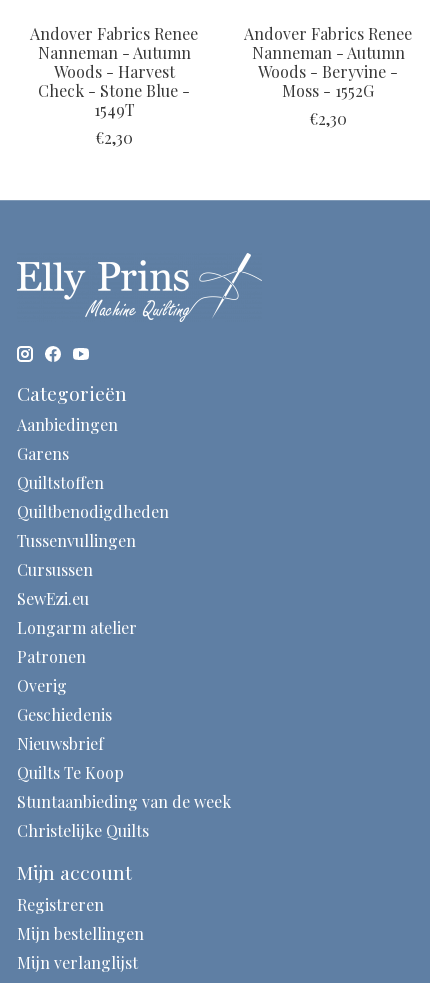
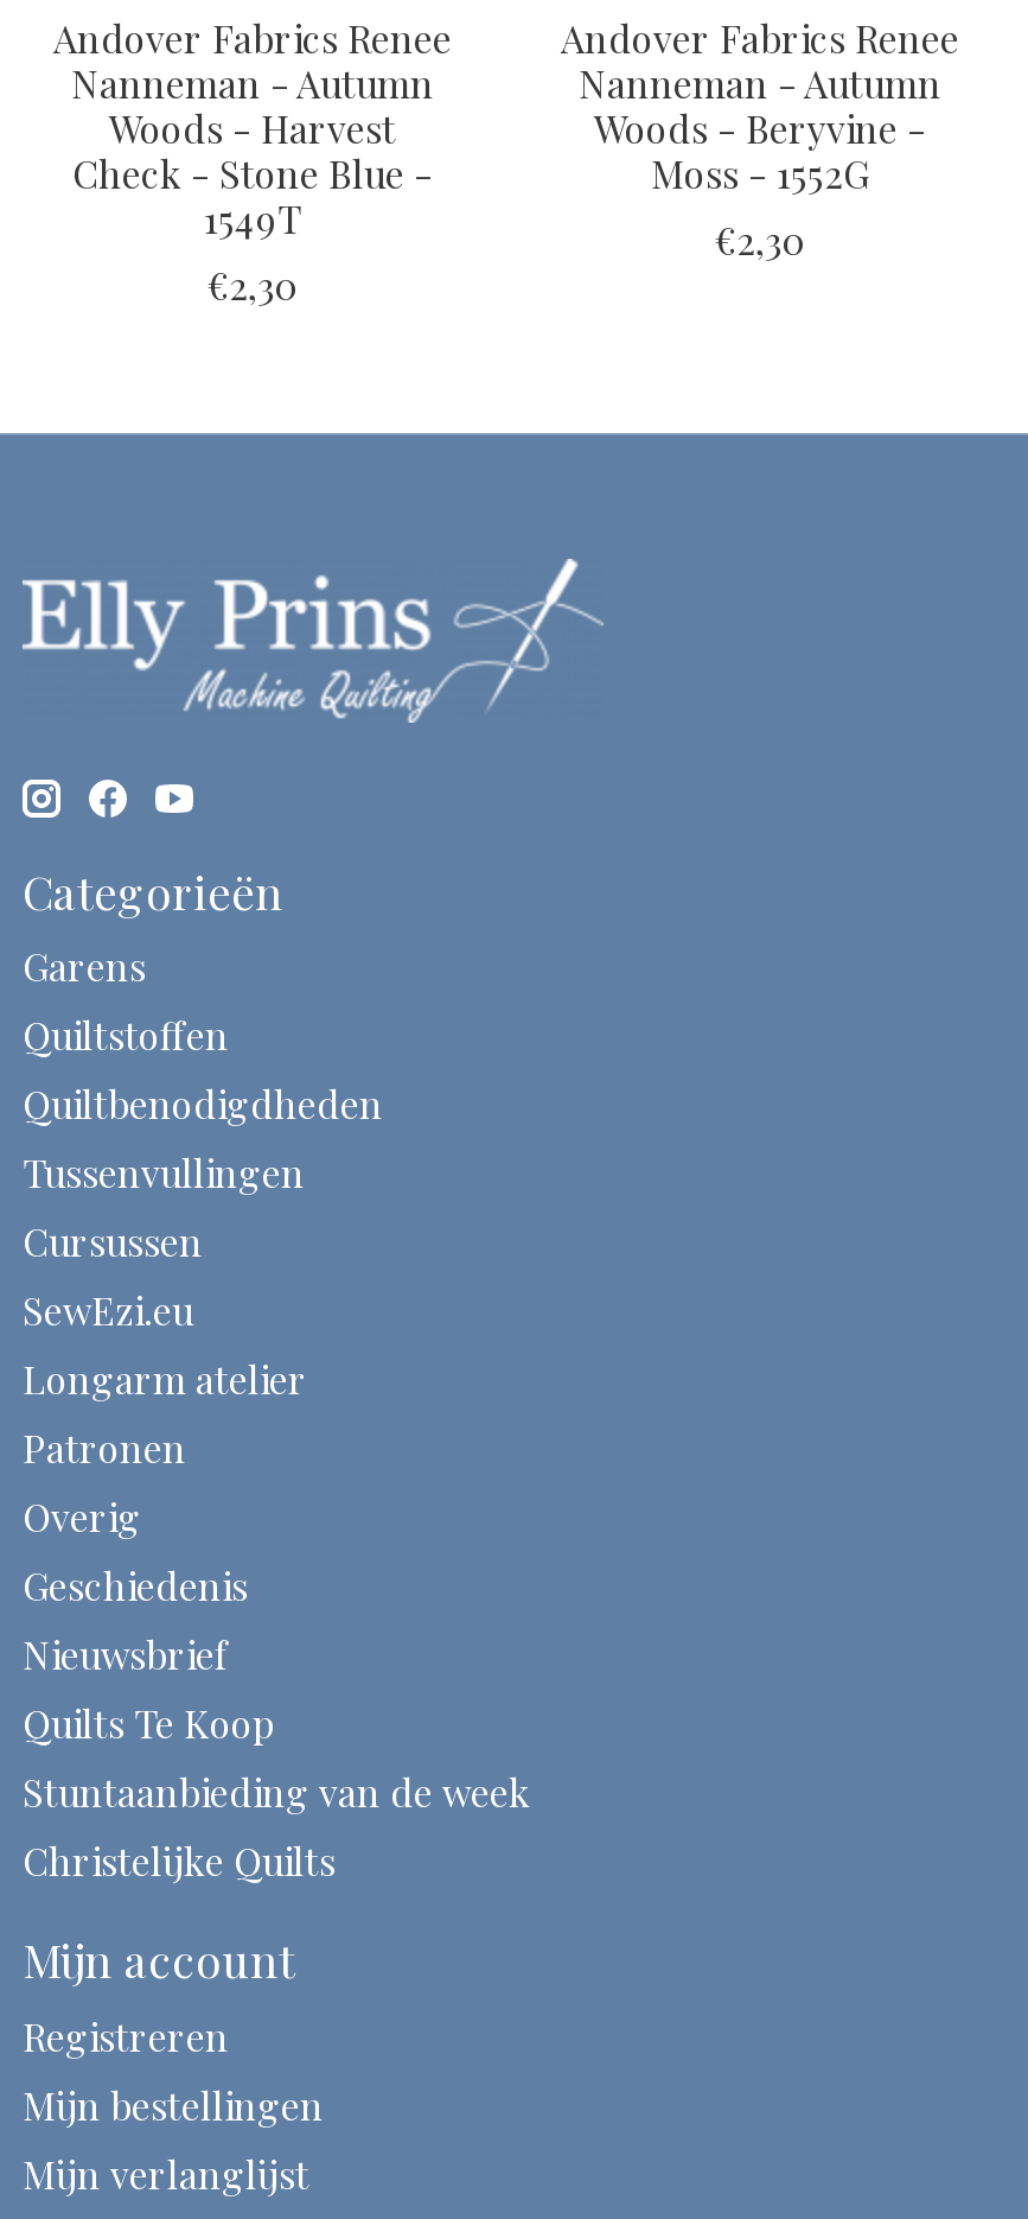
[17,414,118,435] Aanbiedingen -> none

